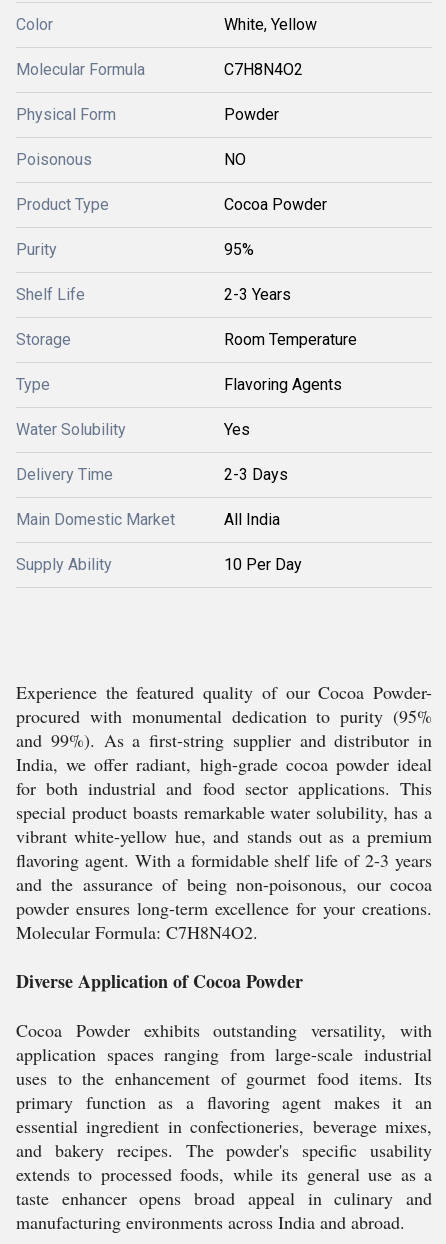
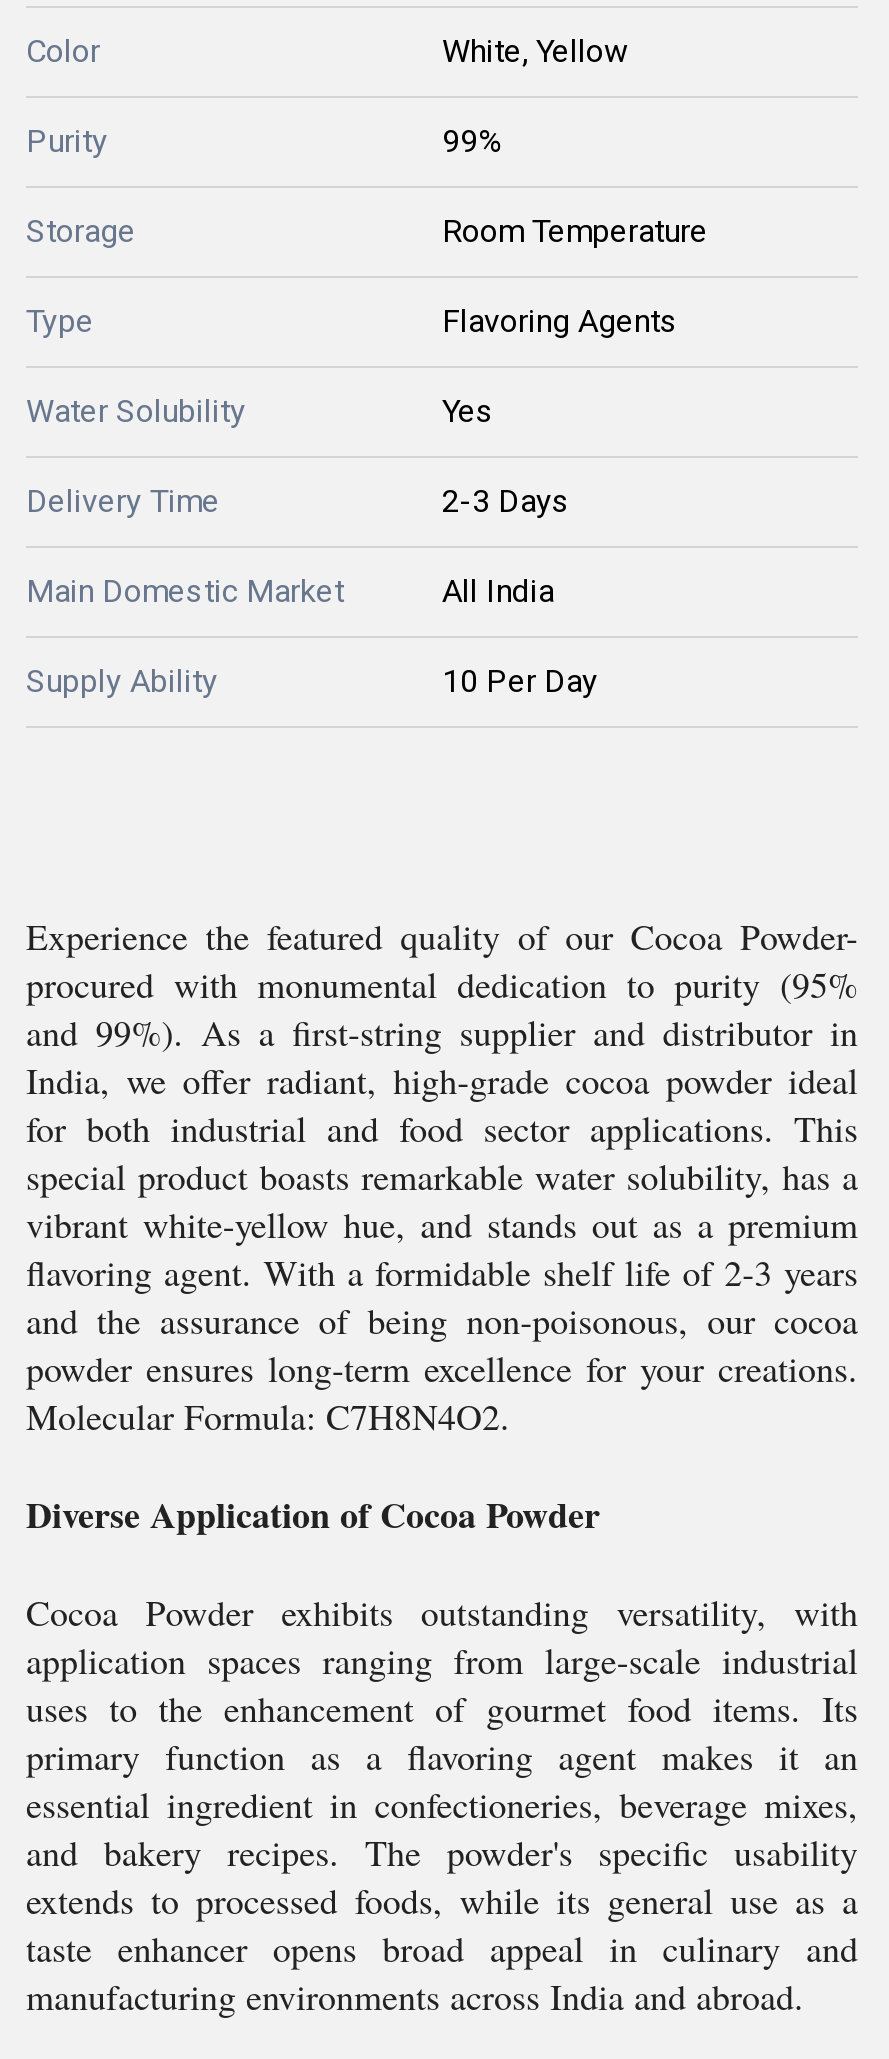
[16,60,327,214] Molecular Formula | C7H8N4O2 | Physical Form | Powder | Poisonous | NO | Product Type | Cocoa Powder -> none
[16,240,291,304] 95% | Shelf Life | 2-3 Years -> [442,122,502,160] 99%

